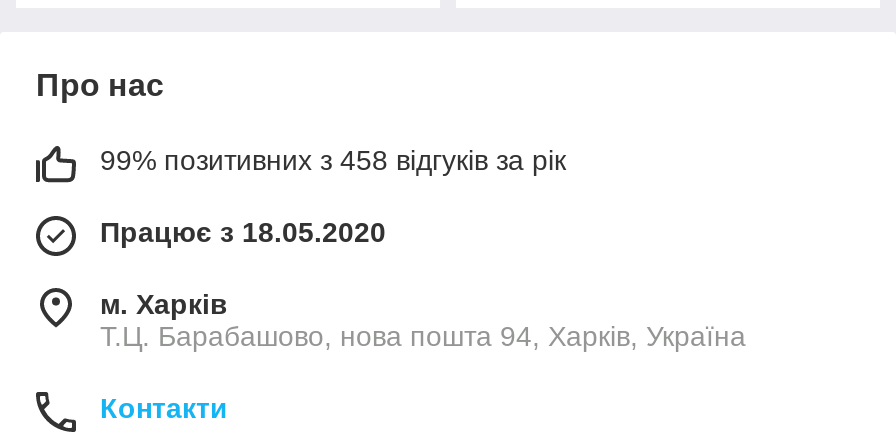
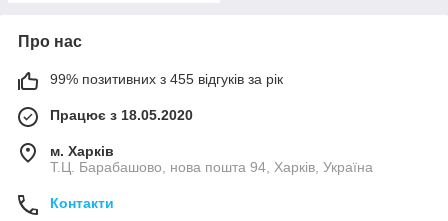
[100,144,566,176] 99% позитивних з 458 відгуків за рік -> [50,71,283,87] 99% позитивних з 455 відгуків за рік

